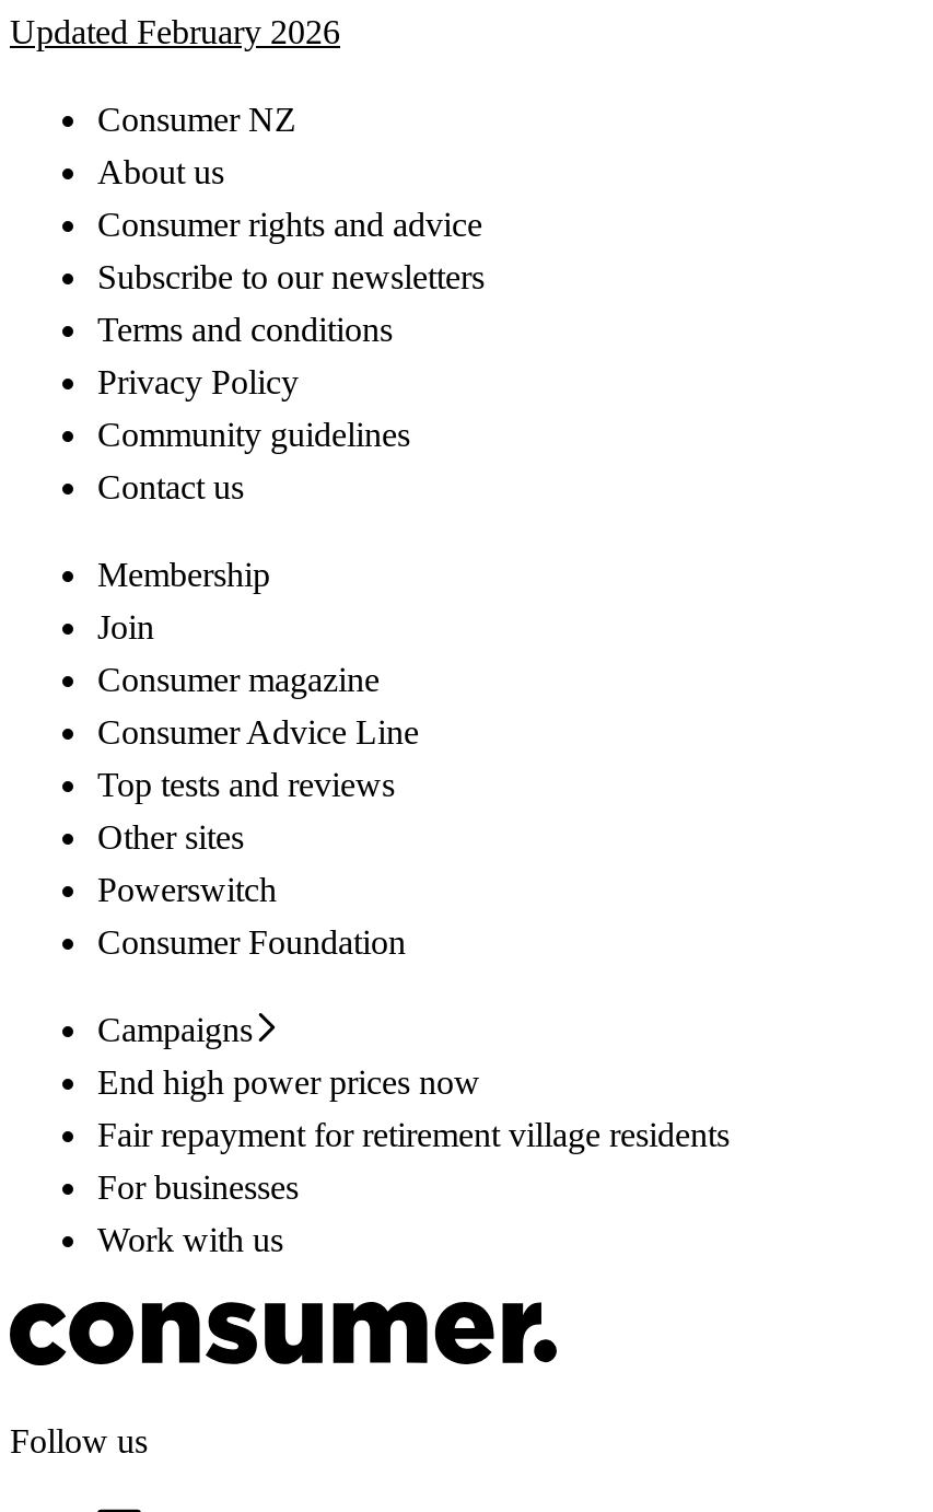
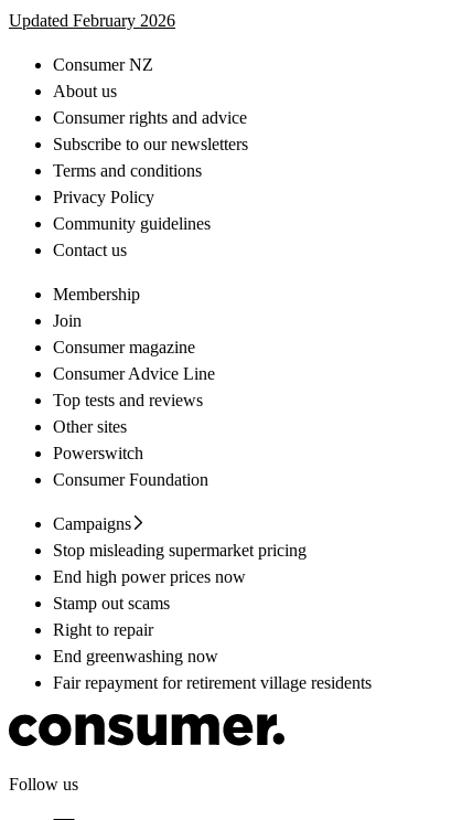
none -> [53,541,307,559] Stop misleading supermarket pricing
none -> [53,594,218,665] Stamp out scams | Right to repair | End greenwashing now
moved [97,1116,730,1153] -> [53,673,372,692]: Fair repayment for retirement village residents
[97,1168,299,1258] For businesses | Work with us -> none

